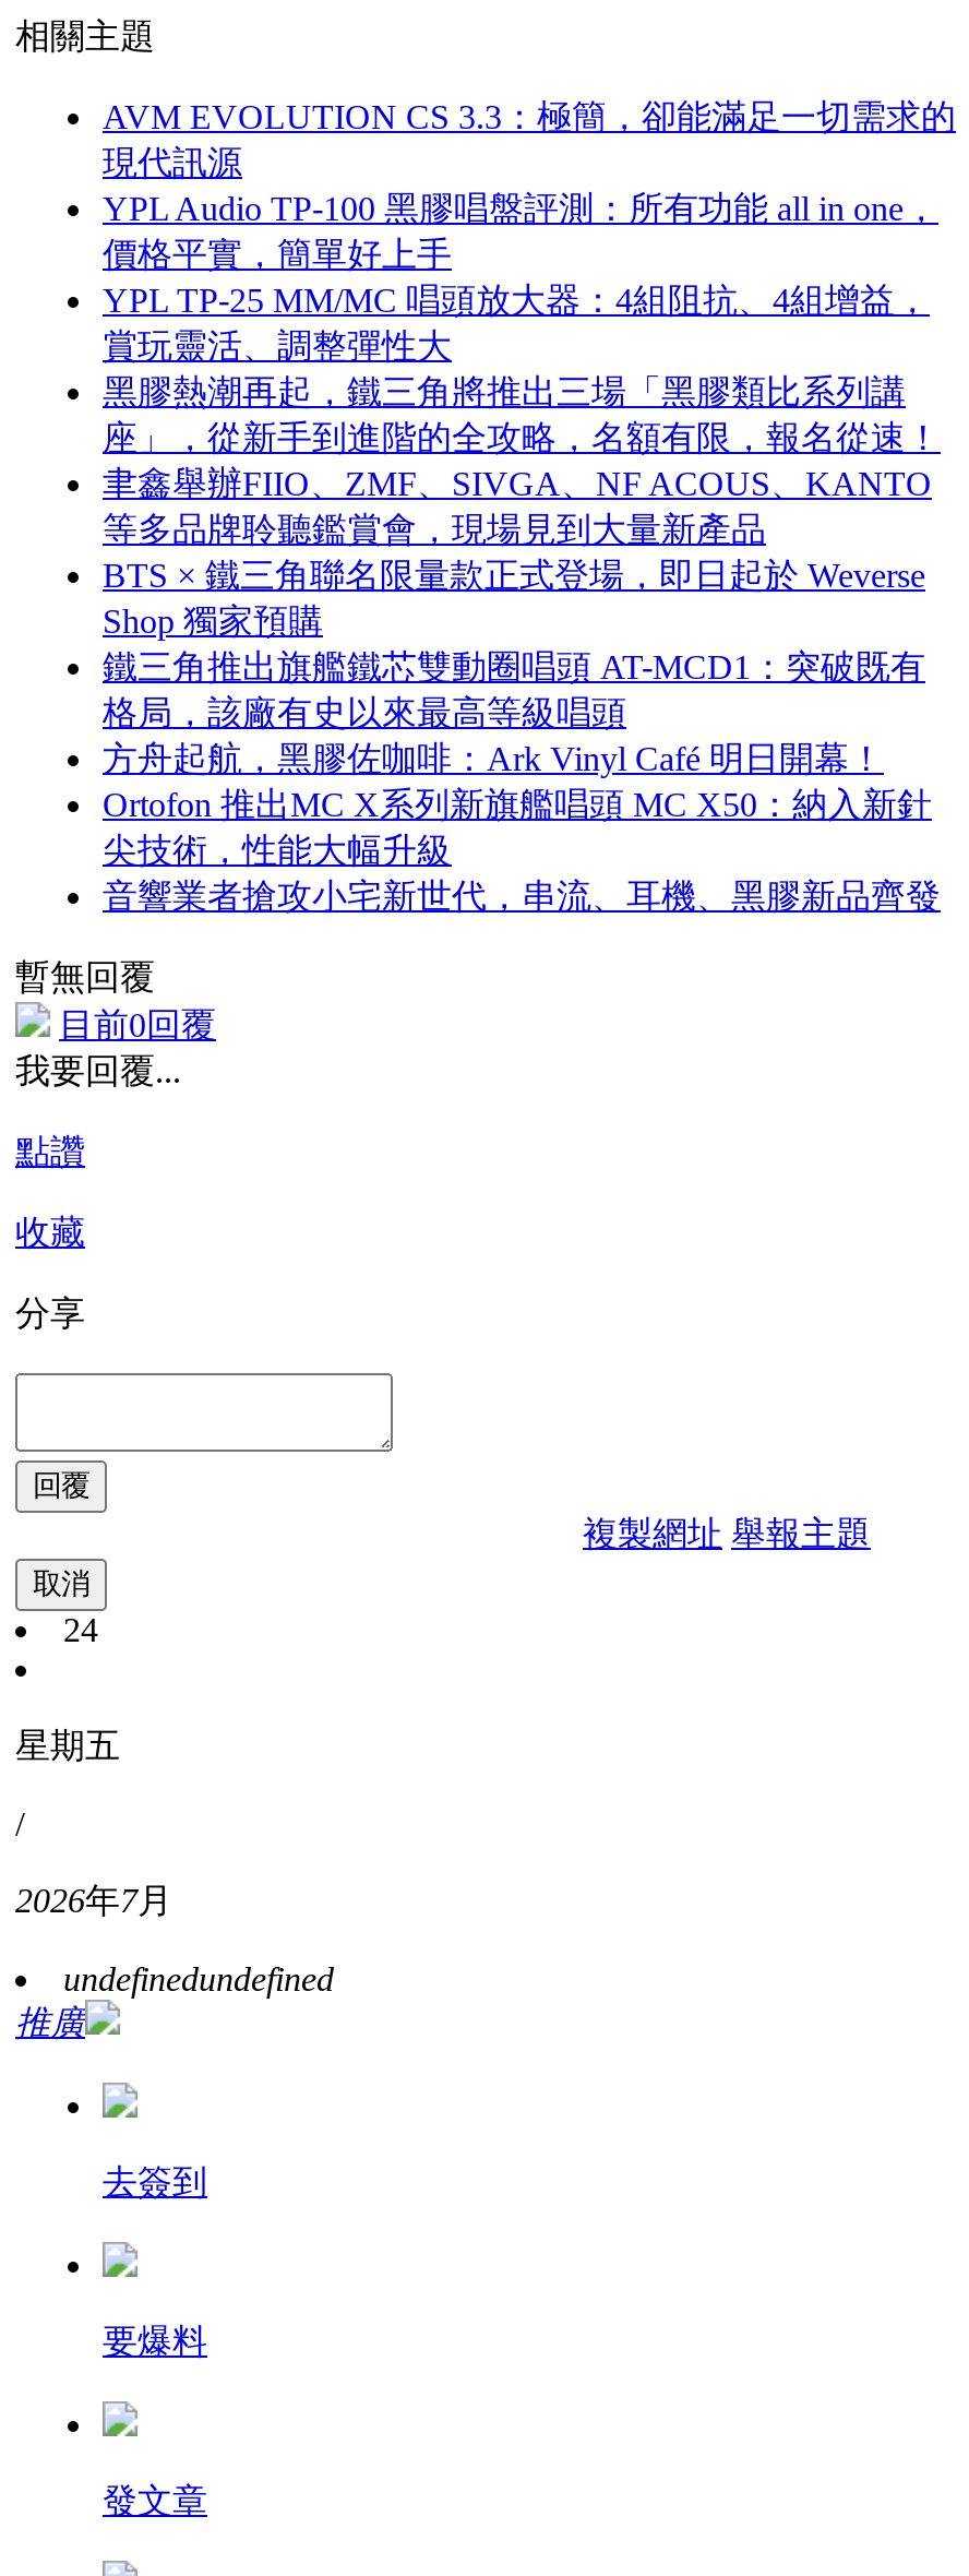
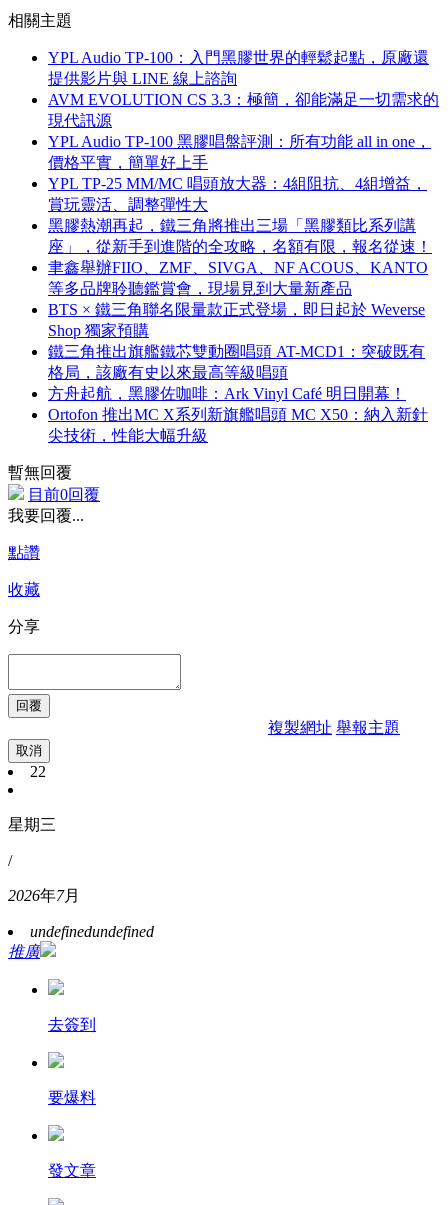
none -> [48,49,429,87] YPL Audio TP-100：入門黑膠世界的輕鬆起點，原廠還 | 提供影片與 LINE 線上諮詢
moved [103,98,956,868] -> [48,91,439,444]: AVM EVOLUTION CS 3.3：極簡，卻能滿足一切需求的 | 現代訊源 | YPL Audio TP-100 黑膠唱盤評測：所有功能 all in one， | ... | Ortofon 推出MC X系列新旗艦唱頭 MC X50：納入新針 | 尖技術，性能大幅升級
[103,877,941,914] 音響業者搶攻小宅新世代，串流、耳機、黑膠新品齊發 -> none
[63,1611,98,1648] 24 -> [30,763,46,780] 22
[15,1726,120,1763] 星期五 -> [8,816,56,833] 星期三

